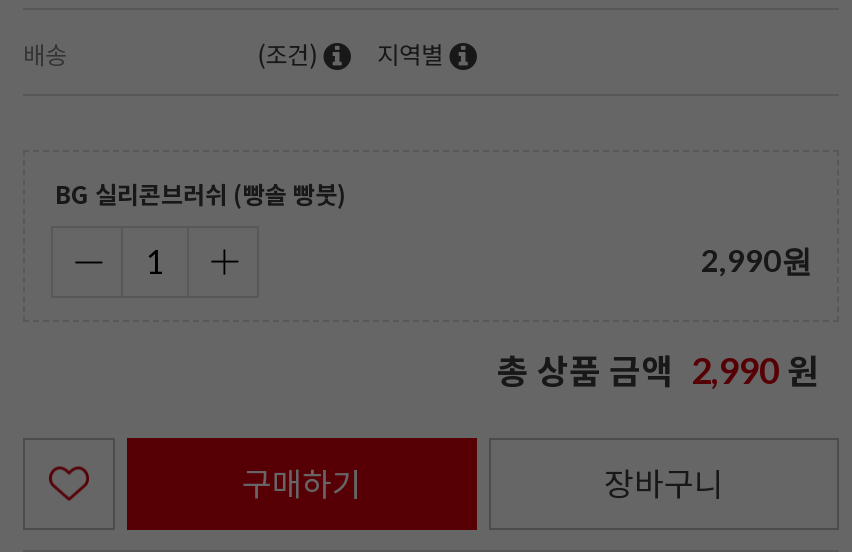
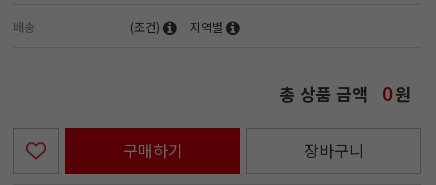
[55,176,819,394] BG 실리콘브러쉬 (빵솔 빵붓) | 2,990원 | 총 상품 금액 2,990 원 -> [280,81,411,106] 총 상품 금액 | 0 원

